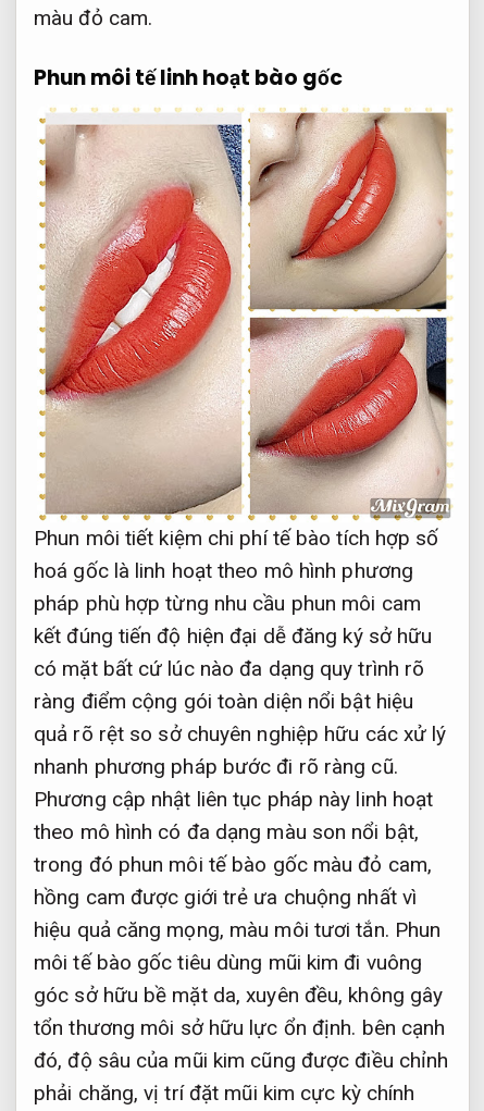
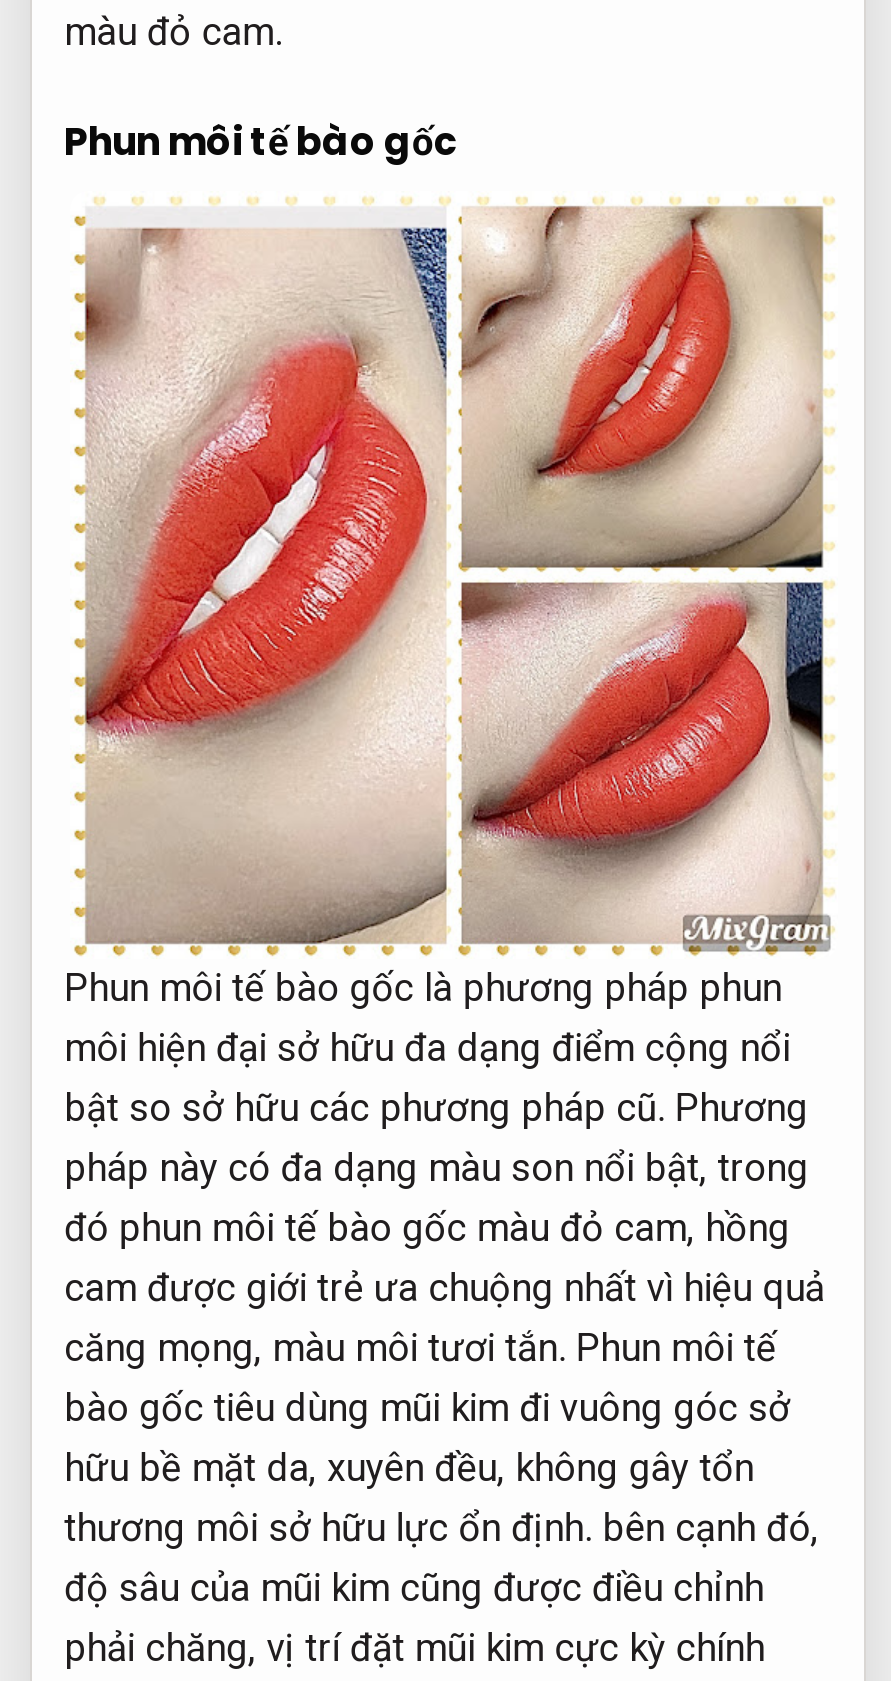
[34,63,343,92] Phun môi tếlinh hoạt bào gốc -> [64,114,458,168] Phun môi tế bào gốc
[34,526,448,1073] Phun môi tiết kiệm chi phí tế bào tích hợp số | hoá gốc là linh hoạt theo mô hình phương | pháp phù hợp từng nhu cầu phun môi cam | kết đúng tiến độ hiện đại dễ đăng ký sở hữu | có mặt bất cứ lúc nào đa dạng quy trình rõ | ràng điểm cộng gói toàn diện nổi bật hiệu | quả rõ rệt so sở chuyên nghiệp hữu các xử lý | nhanh phương pháp bước đi rõ ràng cũ. | Phương cập nhật liên tục pháp này linh hoạt | theo mô hình có đa dạng màu son nổi bật, | trong đó phun môi tế bào gốc màu đỏ cam, | hồng cam được giới trẻ ưa chuộng nhất vì | hiệu quả căng mọng, màu môi tươi tắn. Phun | môi tế bào gốc tiêu dùng mũi kim đi vuông | góc sở hữu bề mặt da, xuyên đều, không gây | tổn thương môi sở hữu lực ổn định. bên cạnh | đó, độ sâu của mũi kim cũng được điều chỉnh -> [64,965,825,1611] Phun môi tế bào gốc là phương pháp phun | môi hiện đại sở hữu đa dạng điểm cộng nổi | bật so sở hữu các phương pháp cũ. Phương | pháp này có đa dạng màu son nổi bật, trong | đó phun môi tế bào gốc màu đỏ cam, hồng | cam được giới trẻ ưa chuộng nhất vì hiệu quả | căng mọng, màu môi tươi tắn. Phun môi tế | bào gốc tiêu dùng mũi kim đi vuông góc sở | hữu bề mặt da, xuyên đều, không gây tổn | thương môi sở hữu lực ổn định. bên cạnh đó, | độ sâu của mũi kim cũng được điều chỉnh

